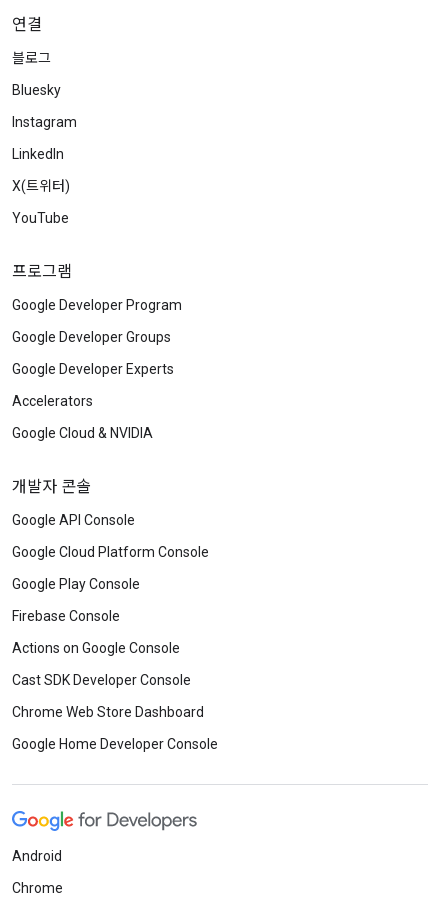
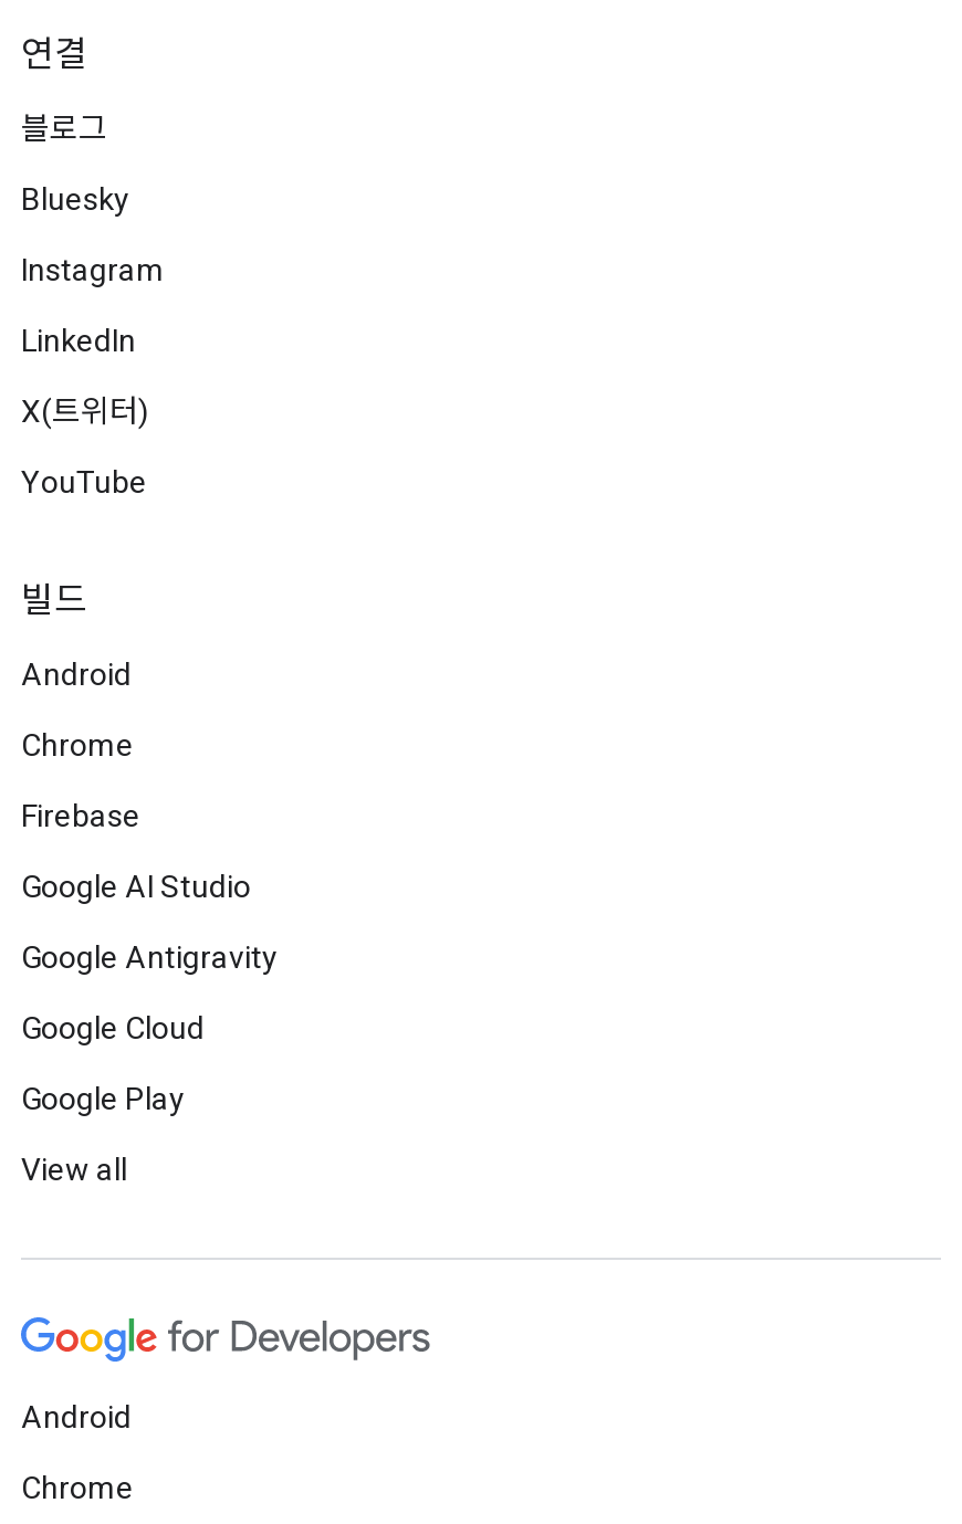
[12,262,218,752] 프로그램 | Google Developer Program | Google Developer Groups | Google Developer Experts | Accelerators | Google Cloud & NVIDIA | 개발자 콘솔 | Google API Console | Google Cloud Platform Console | Google Play Console | Firebase Console | Actions on Google Console | Cast SDK Developer Console | Chrome Web Store Dashboard | Google Home Developer Console -> [21,580,278,1188] 빌드 | Android | Chrome | Firebase | Google AI Studio | Google Antigravity | Google Cloud | Google Play | View all

